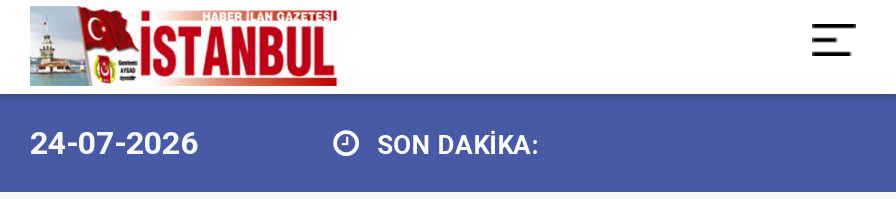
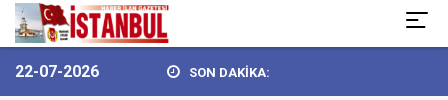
[30,124,198,162] 24-07-2026 -> [15,62,99,81] 22-07-2026

